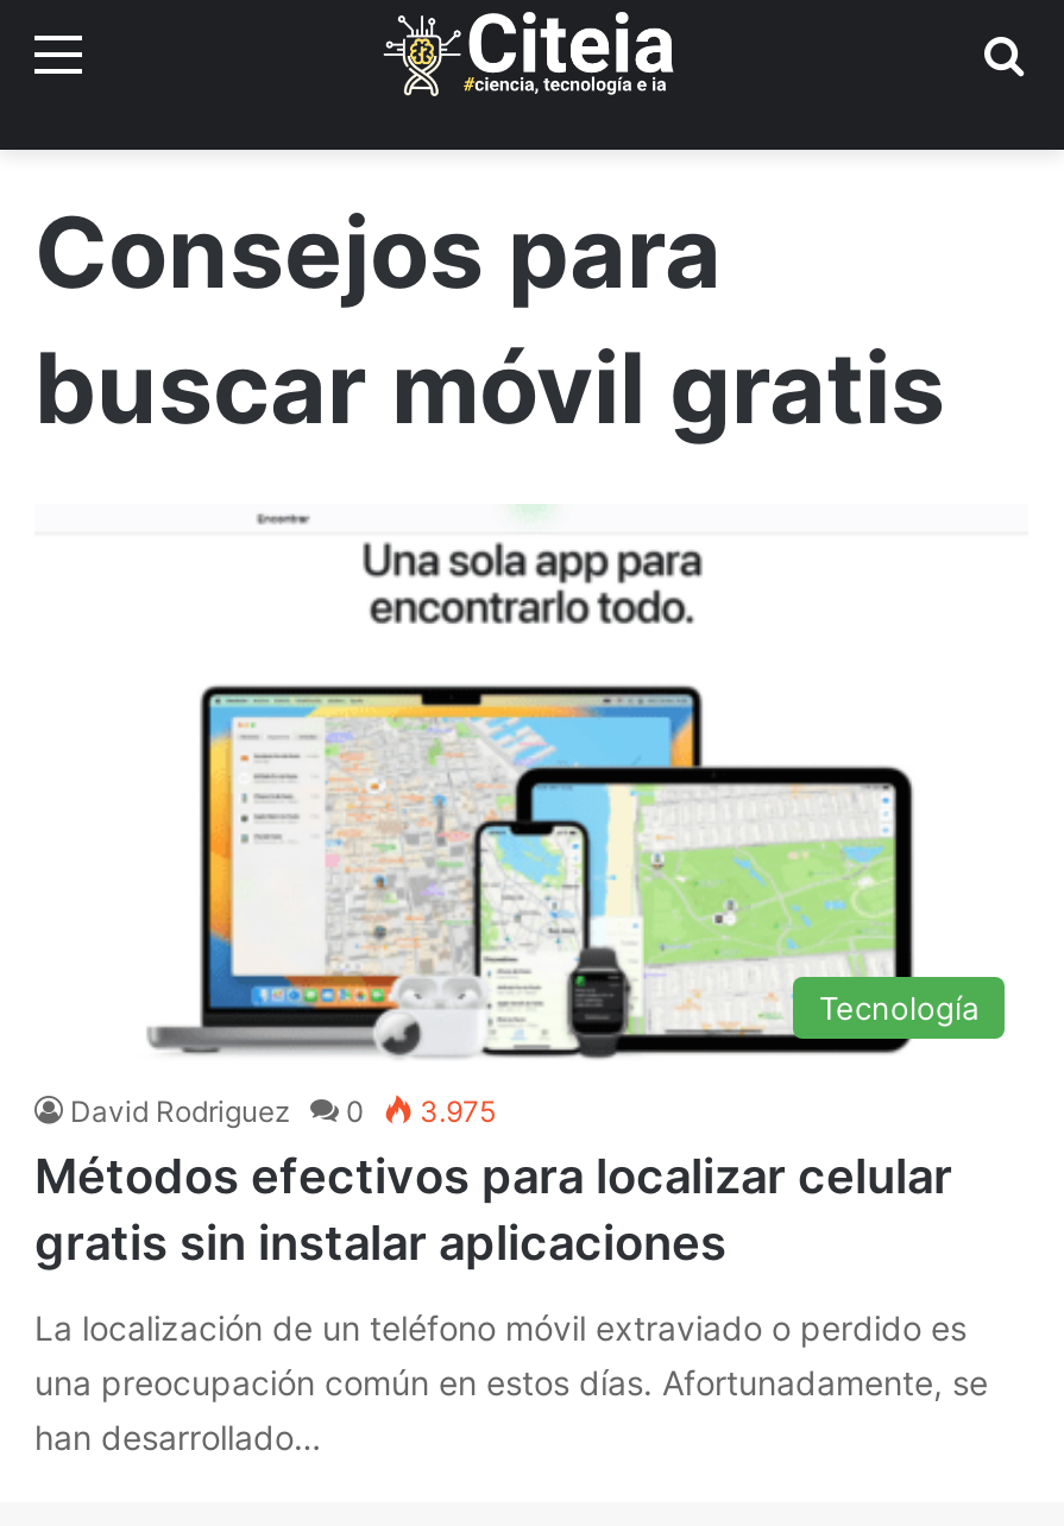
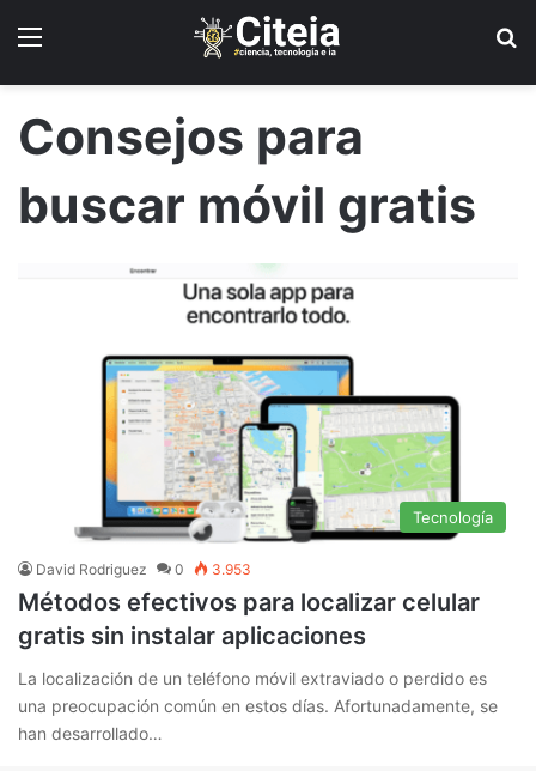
[70,1094,496,1130] David Rodriguez 0 3.975 -> [36,561,251,579] David Rodriguez 0 3.953

